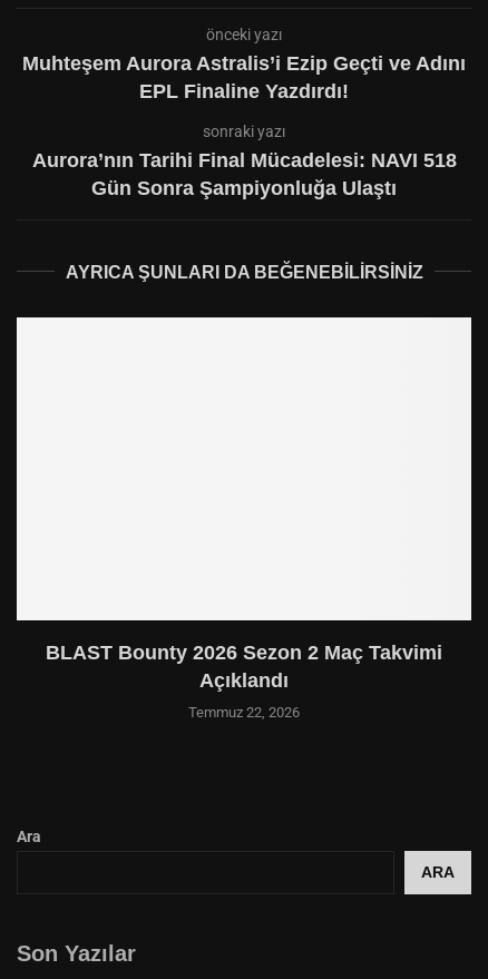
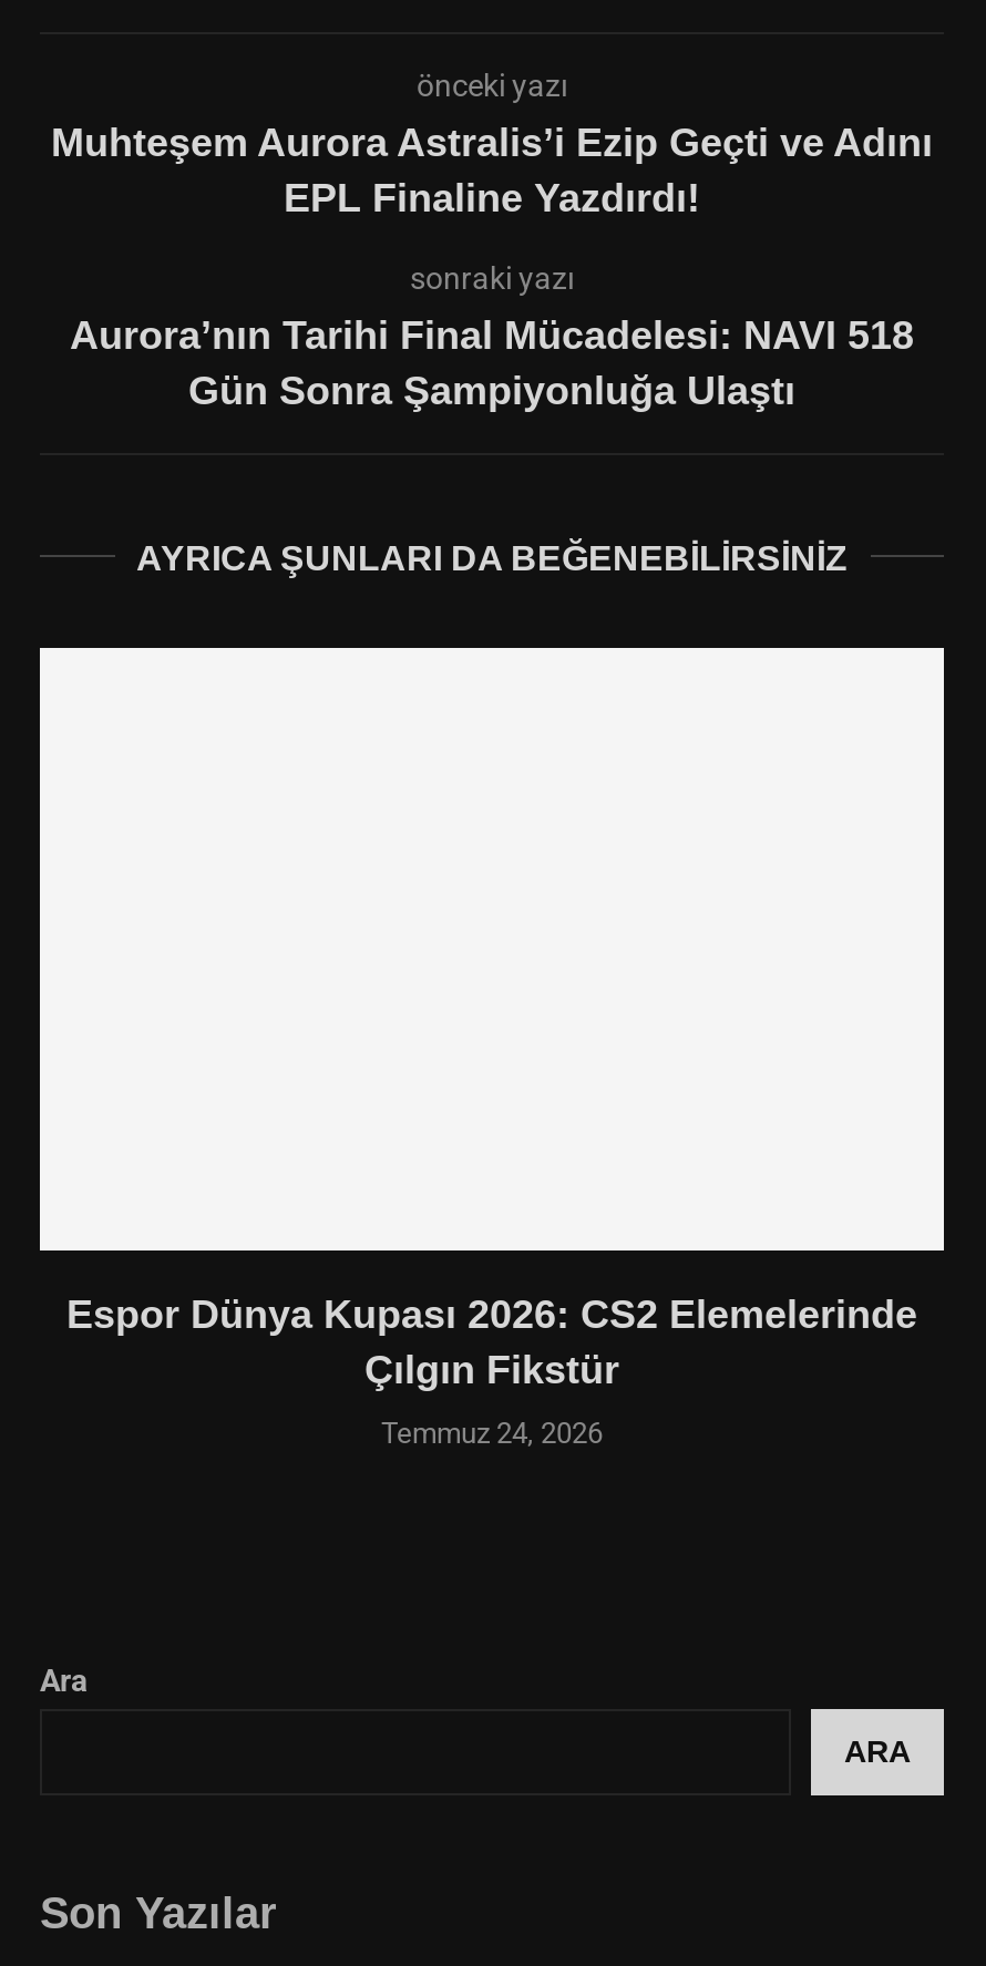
[46,642,442,692] BLAST Bounty 2026 Sezon 2 Maç Takvimi | Açıklandı -> [66,1293,917,1392] Espor Dünya Kupası 2026: CS2 Elemelerinde | Çılgın Fikstür
[188,704,300,721] Temmuz 22, 2026 -> [381,1417,603,1450] Temmuz 24, 2026

